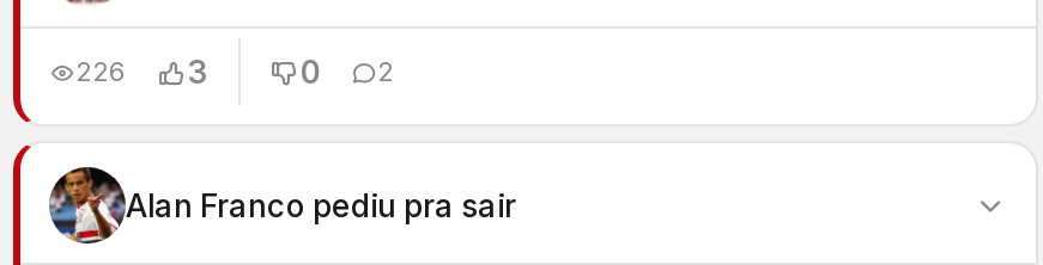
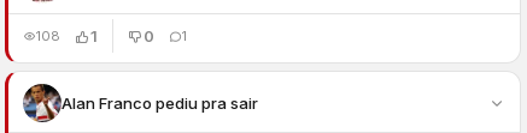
[75,54,128,87] 226 -> [36,27,60,44] 108
[188,53,210,91] 3 -> [90,26,98,46] 1
[301,53,394,91] 0 2 -> [144,26,187,46] 0 1

